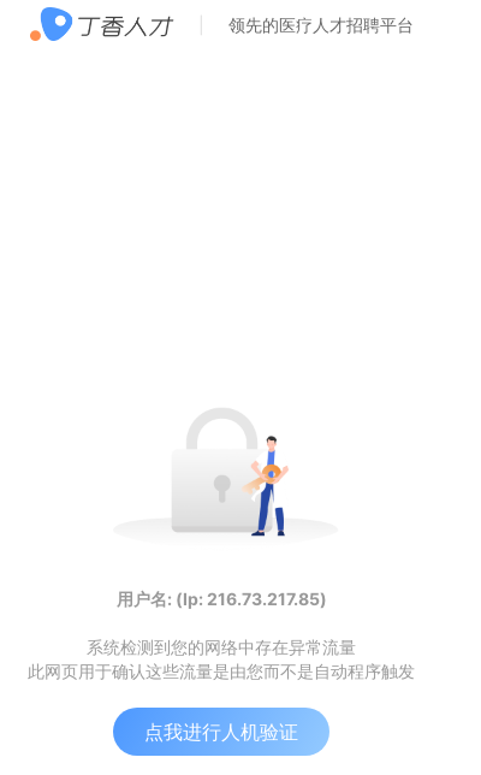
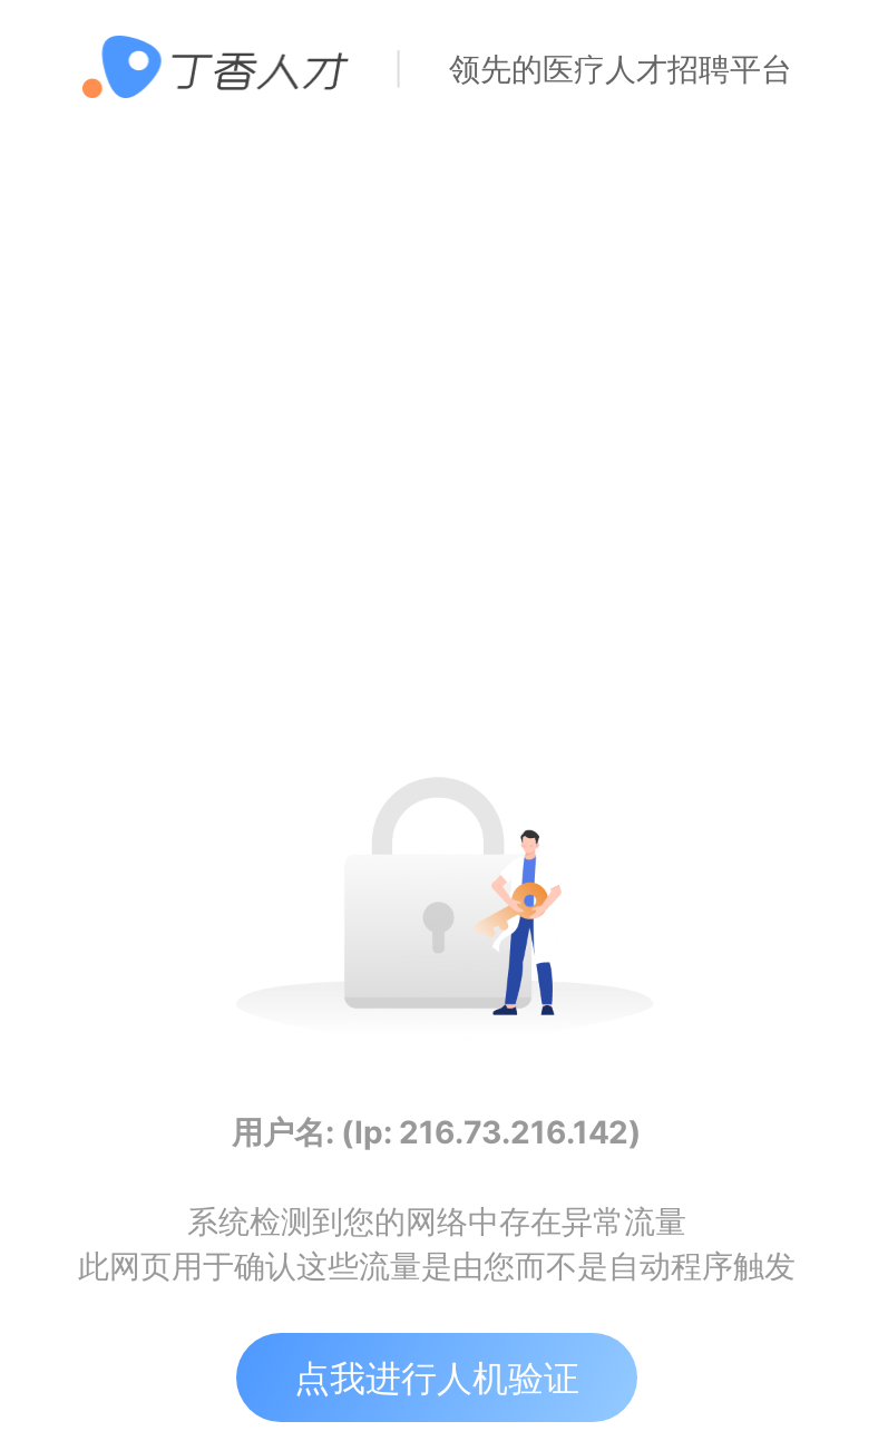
[116,588,326,609] 用户名: (Ip: 216.73.217.85) -> [232,1112,642,1150] 用户名: (Ip: 216.73.216.142)

